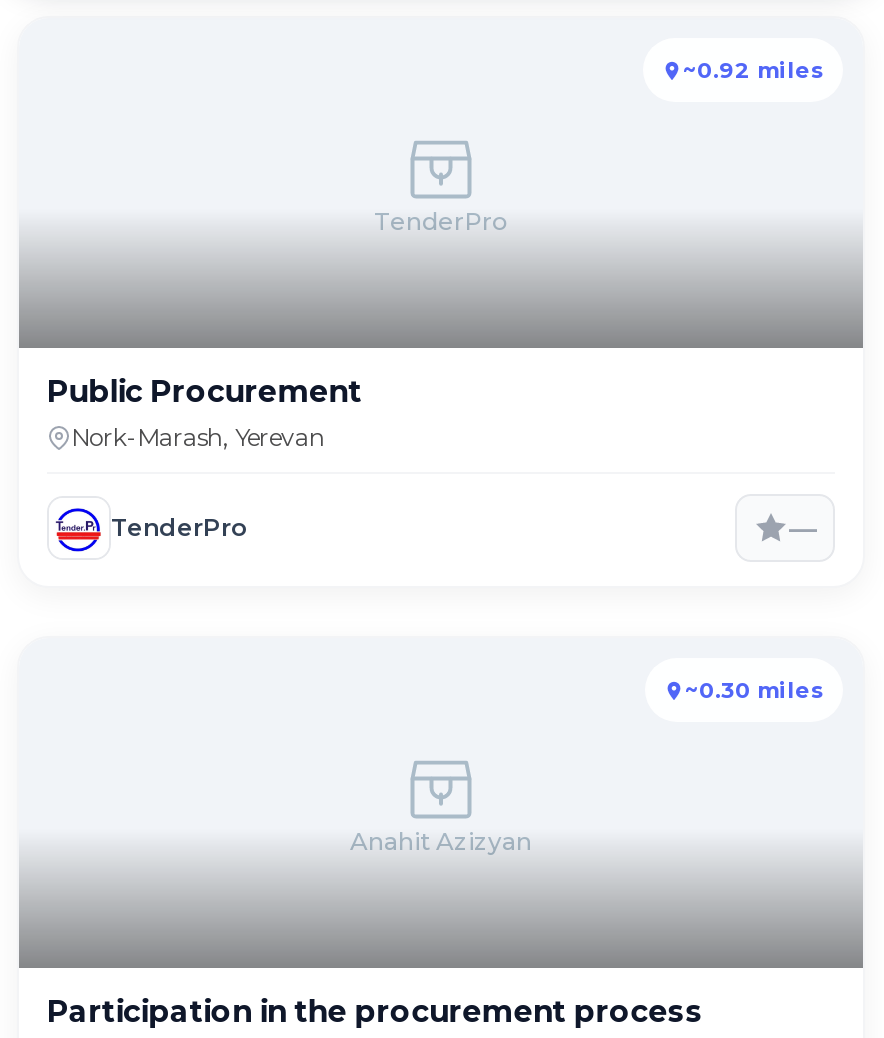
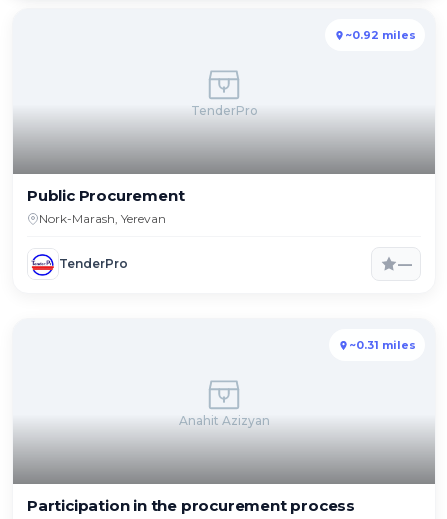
[685,676,825,704] ~0.30 miles -> [349,338,416,352] ~0.31 miles

